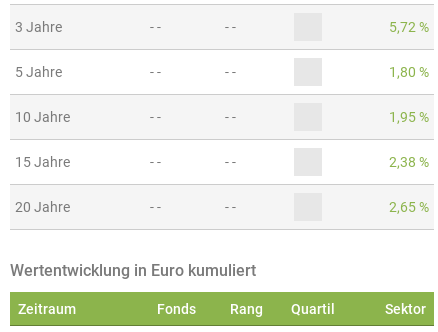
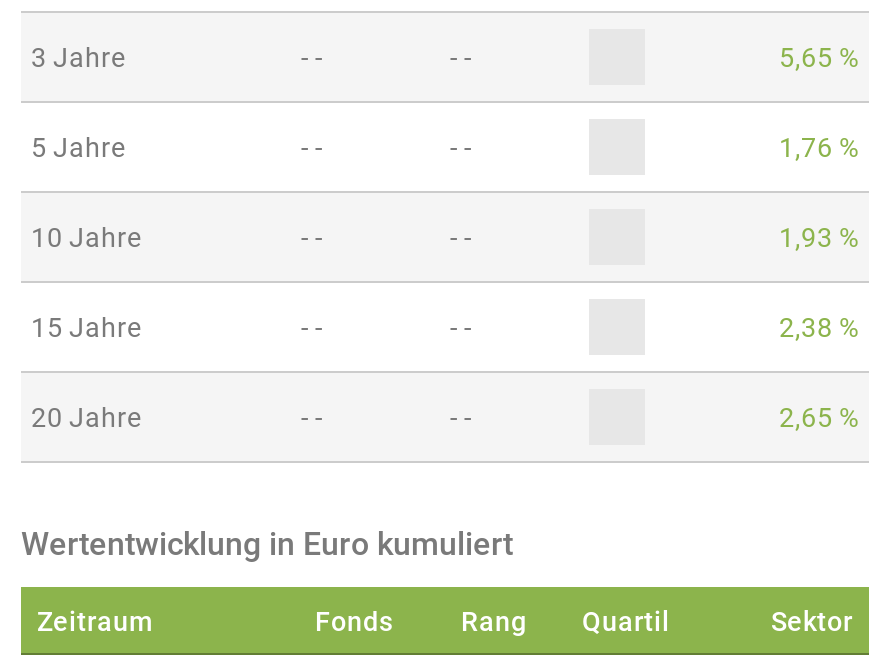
[389,19,429,35] 5,72 % -> [779,42,859,74] 5,65 %
[389,64,429,80] 1,80 % -> [779,132,859,164] 1,76 %
[389,109,429,125] 1,95 % -> [779,222,859,254] 1,93 %

